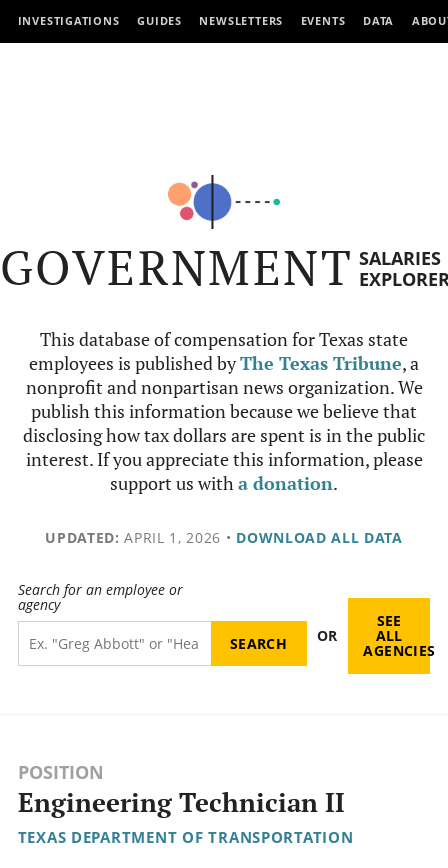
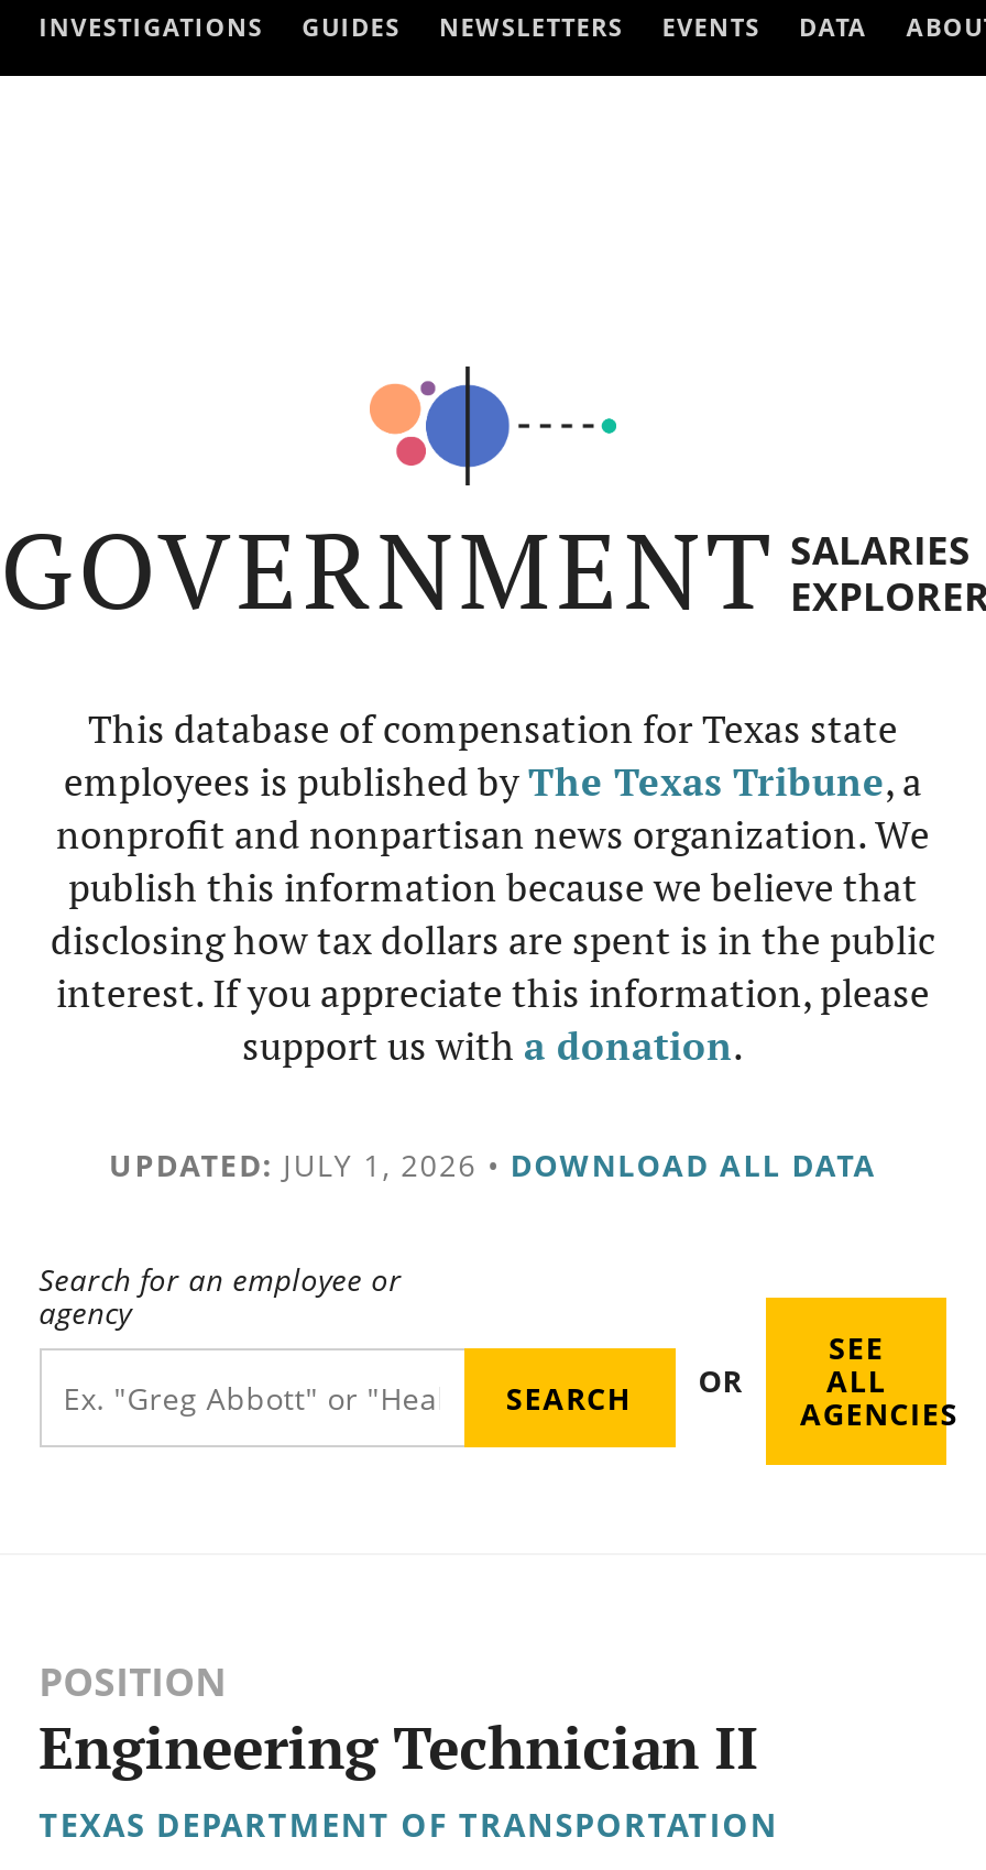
[45,528,403,547] UPDATED: APRIL 1, 2026 • DOWNLOAD ALL DATA -> [109,1144,877,1185] UPDATED: JULY 1, 2026 • DOWNLOAD ALL DATA

